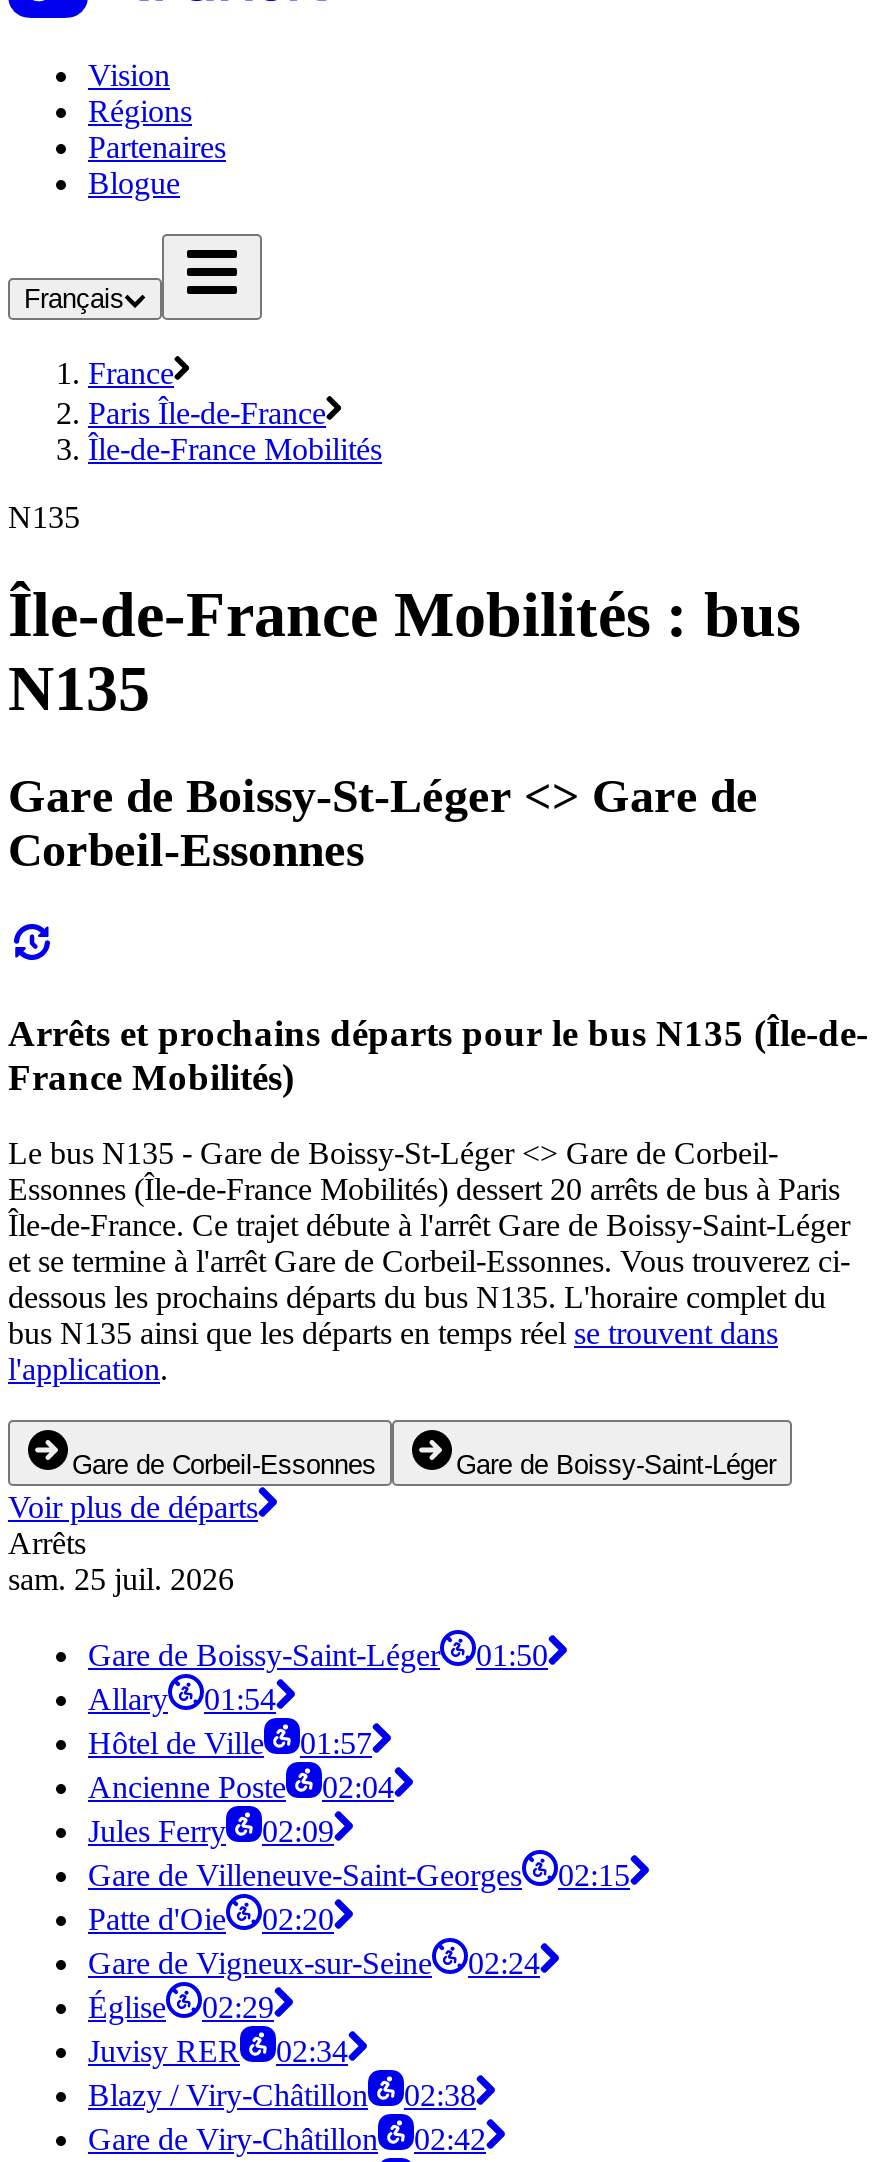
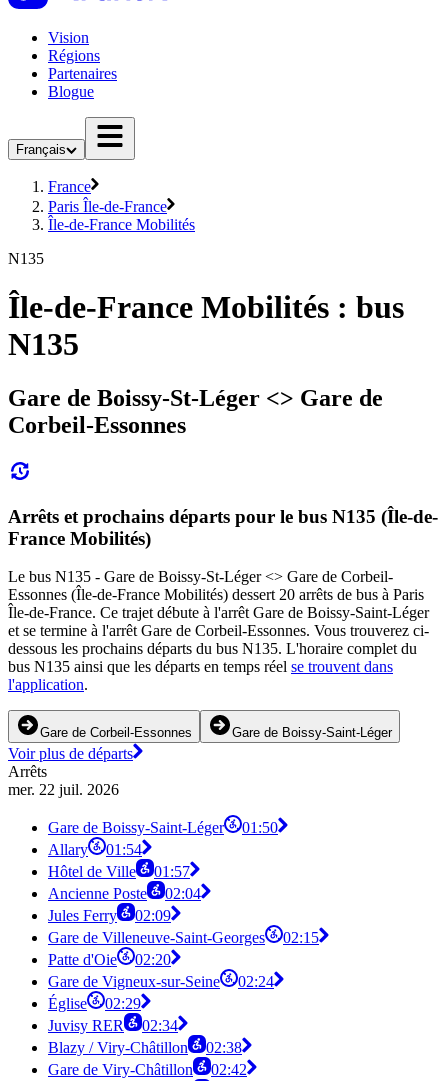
[8,1562,234,1596] sam. 25 juil. 2026 -> [8,781,119,798] mer. 22 juil. 2026

